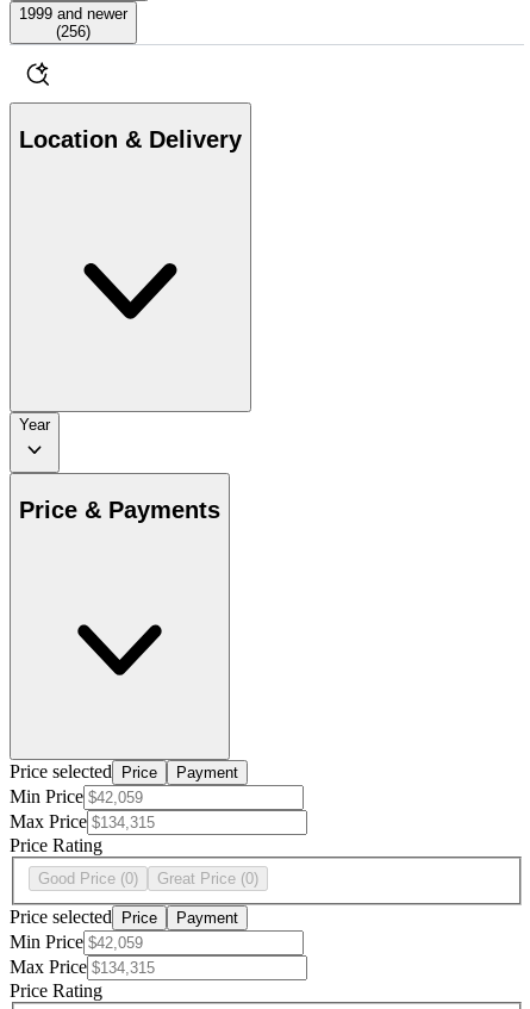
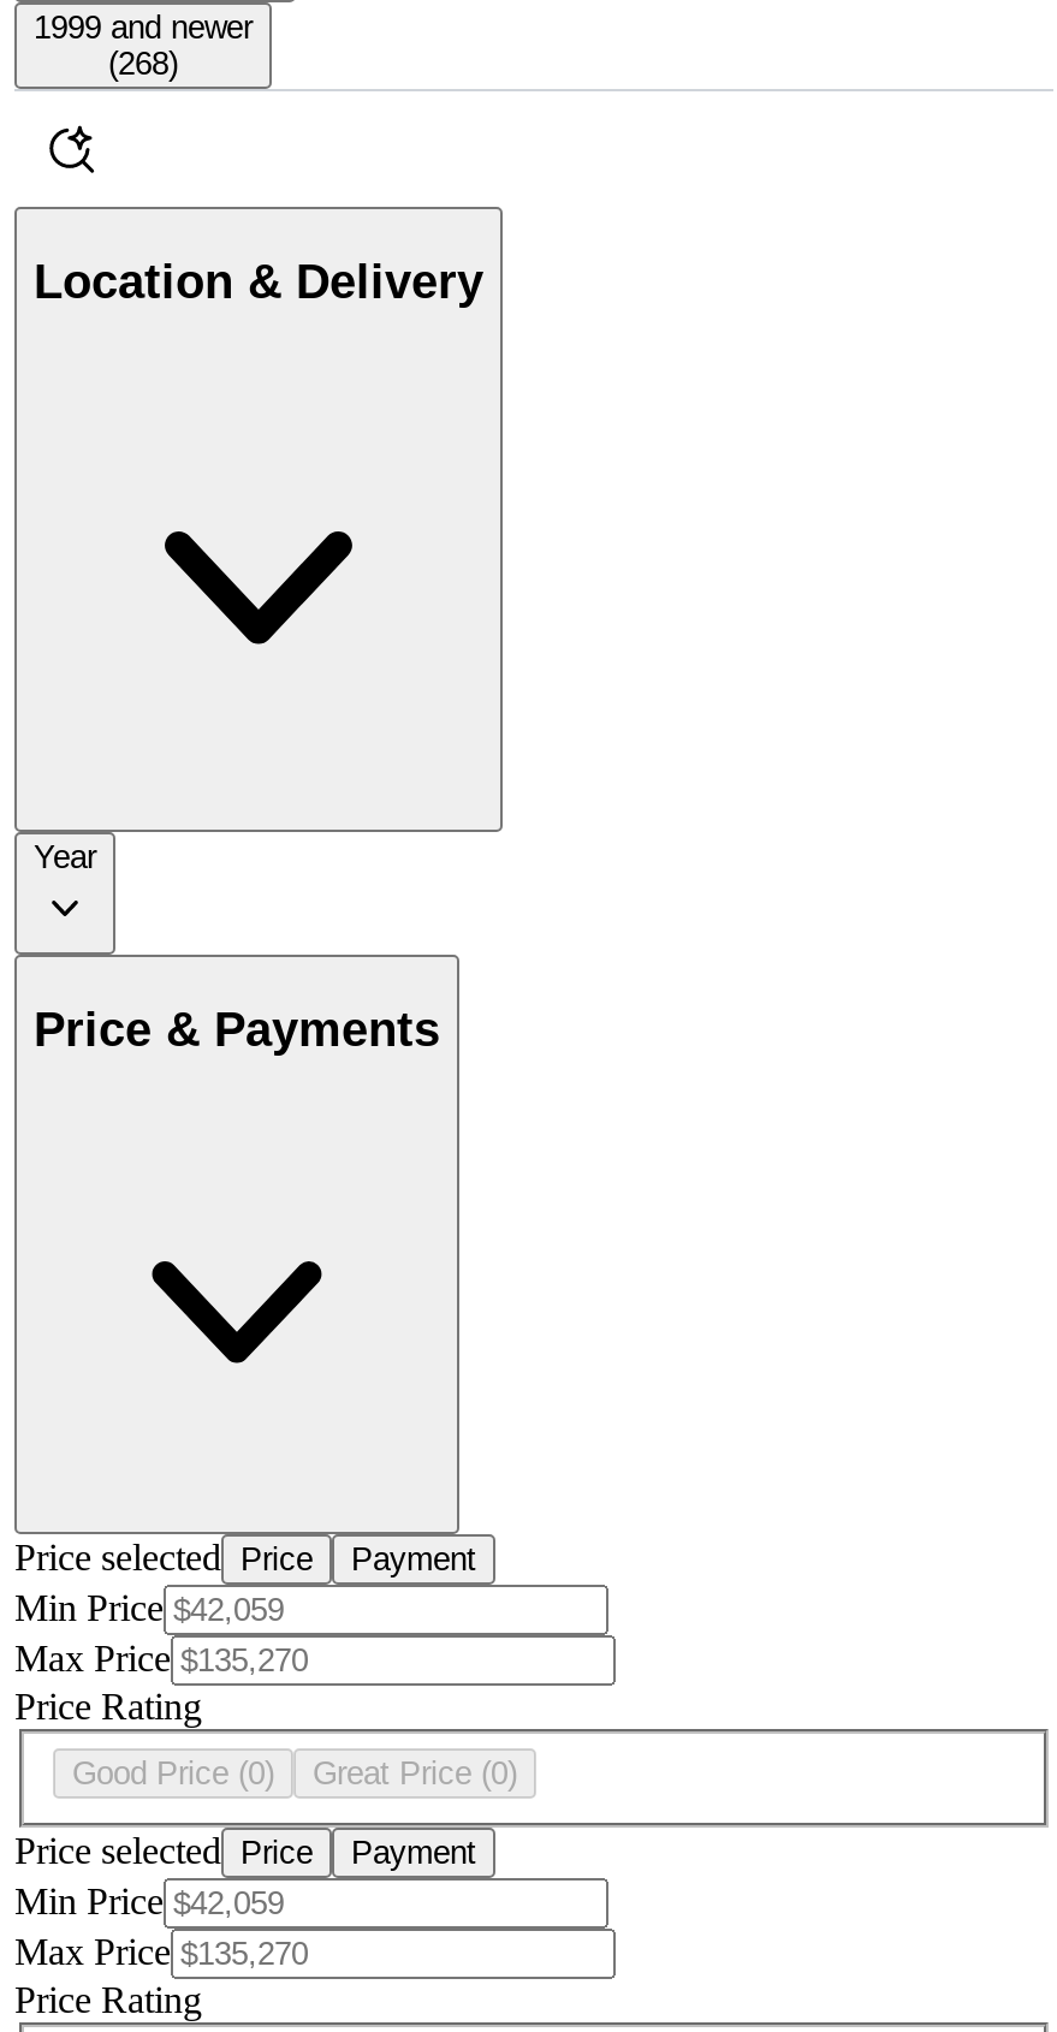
[56,23,91,40] (256) -> [108,45,178,82] (268)

